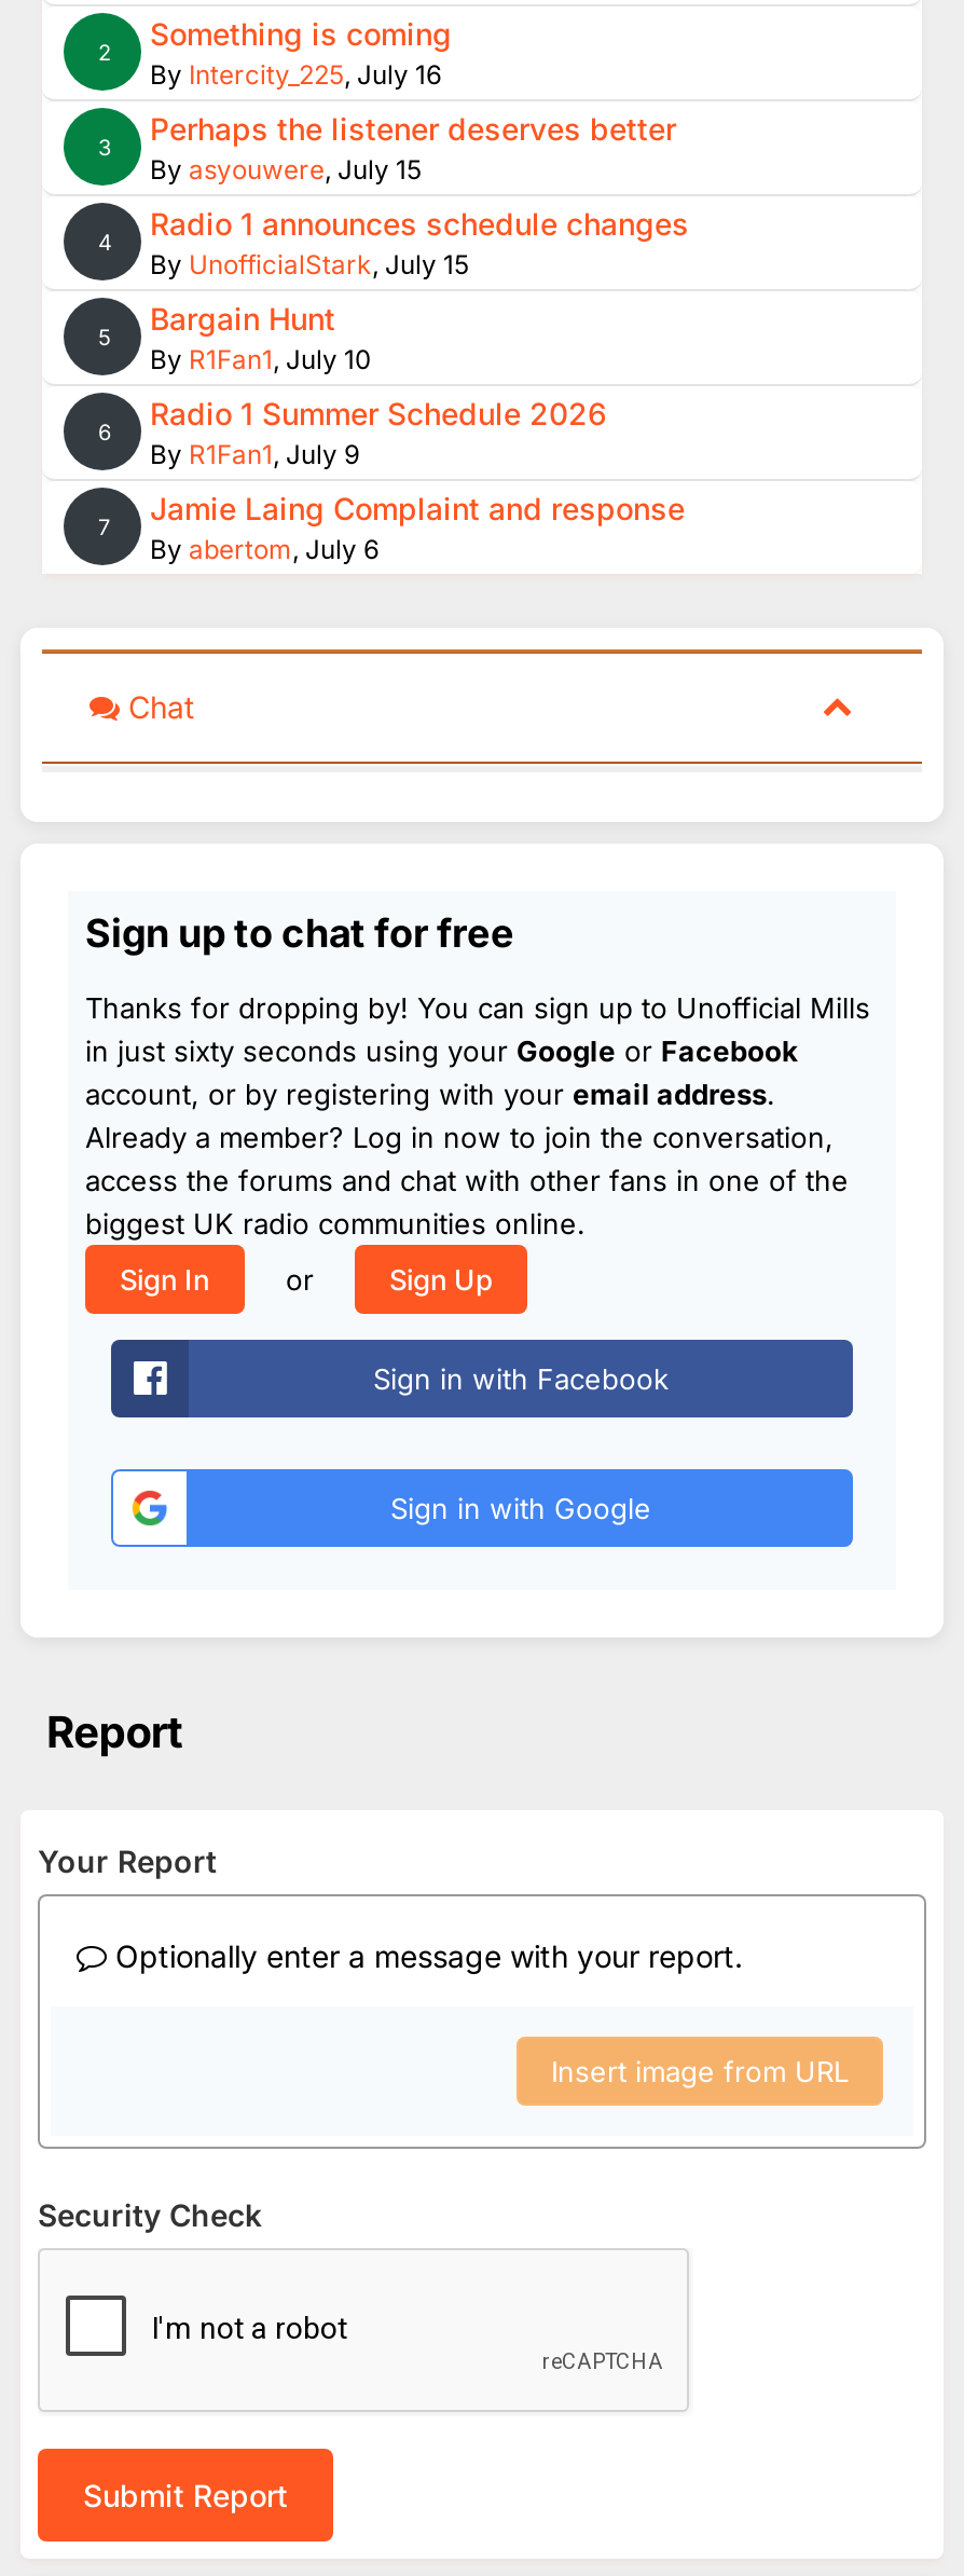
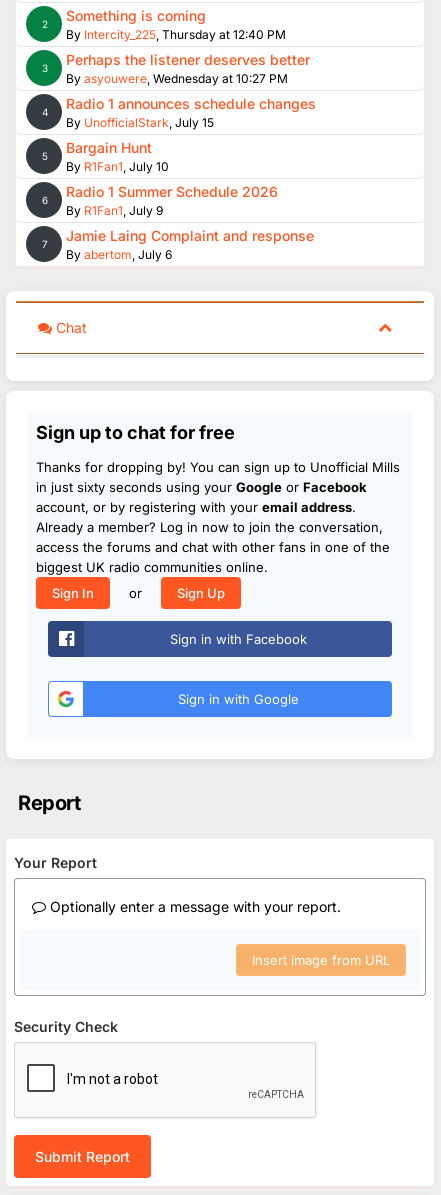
[150,58,441,91] By Intercity_225, July 16 -> [66,27,286,42] By Intercity_225, Thursday at 12:40 PM
[150,153,422,186] By asyouwere, July 15 -> [66,71,288,86] By asyouwere, Wednesday at 10:27 PM

